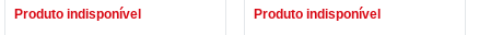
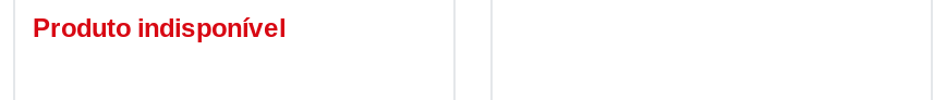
[254,6,381,21] Produto indisponível -> none

